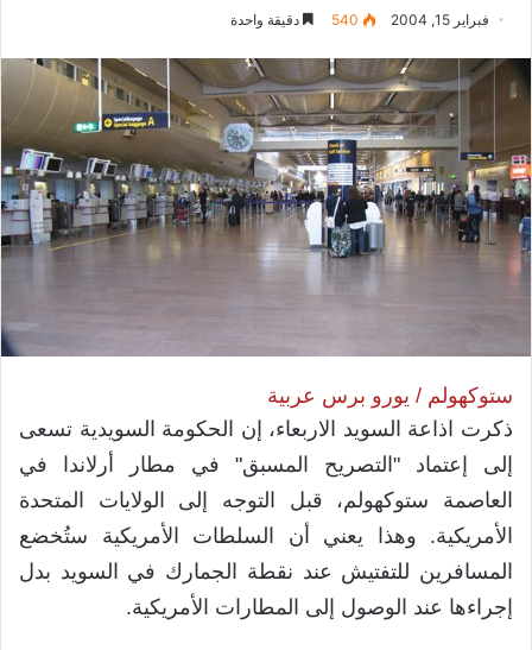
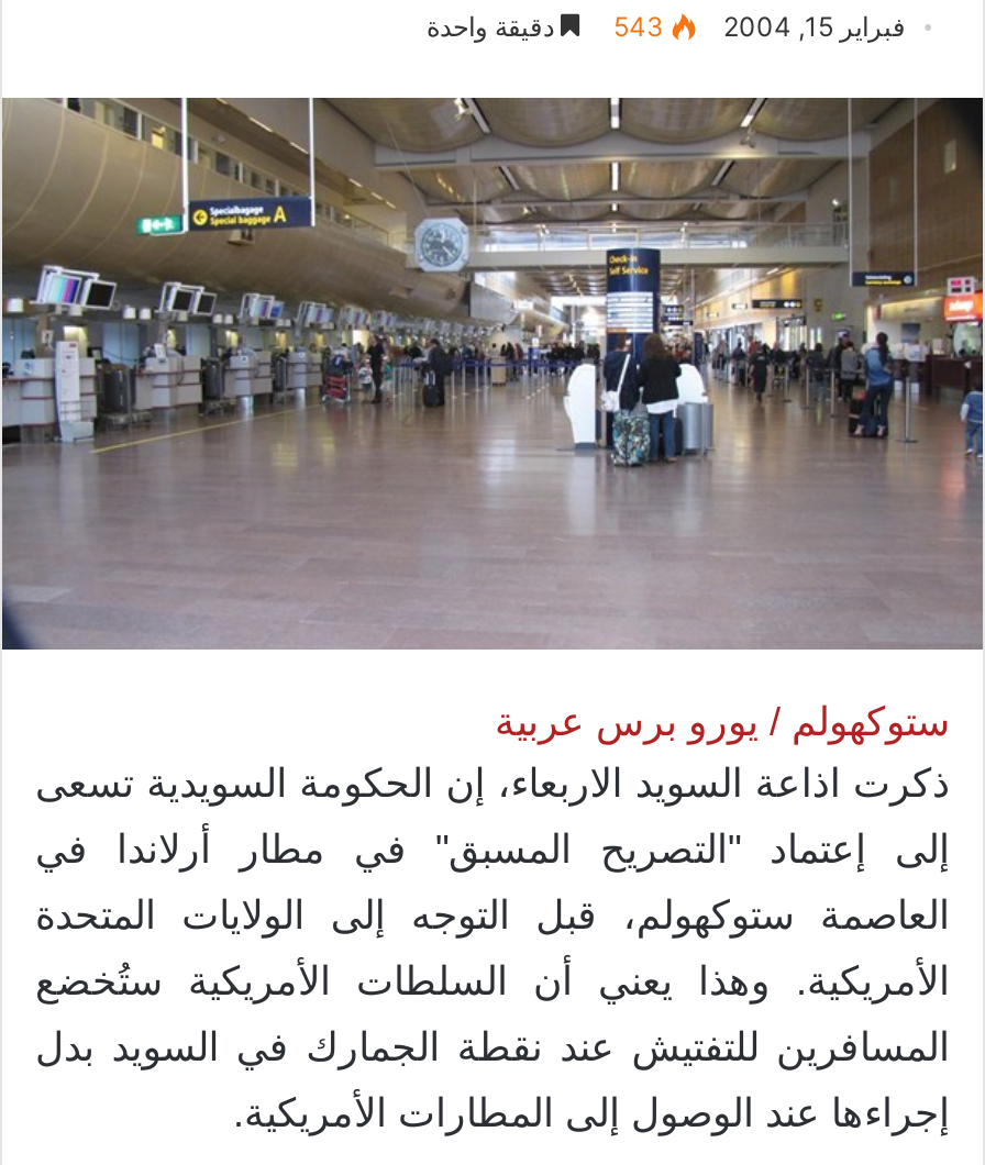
[230,11,359,29] 540 دقيقة واحدة -> [427,10,664,43] 543 دقيقة واحدة

